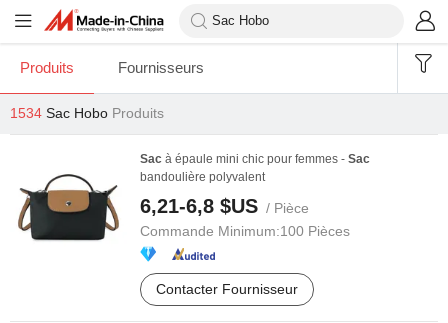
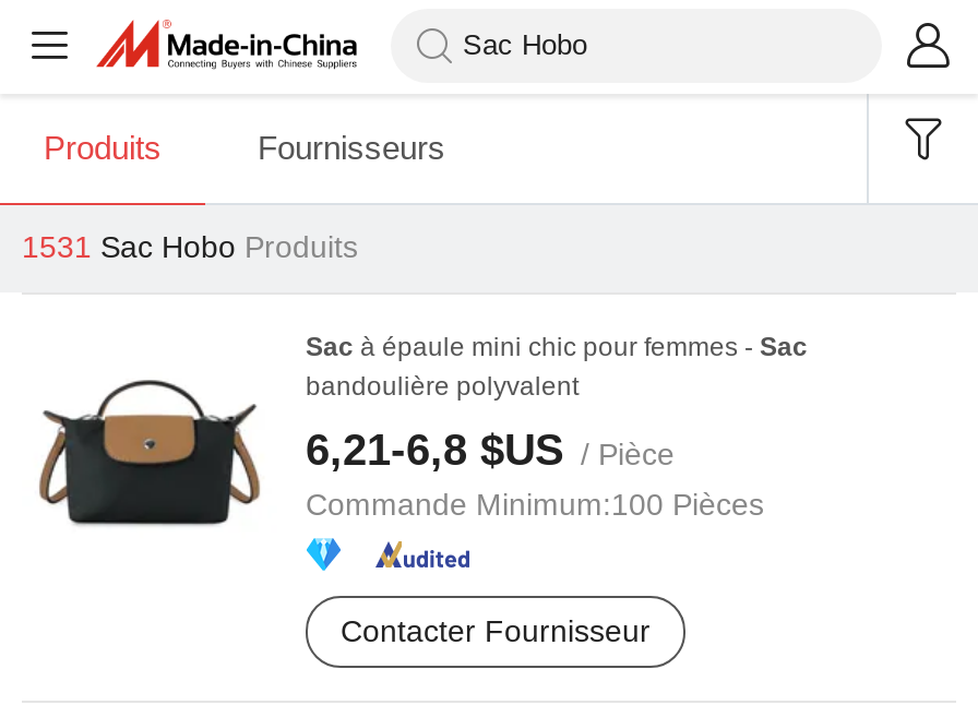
[10,105,164,121] 1534 Sac Hobo Produits -> [22,229,358,264] 1531 Sac Hobo Produits

